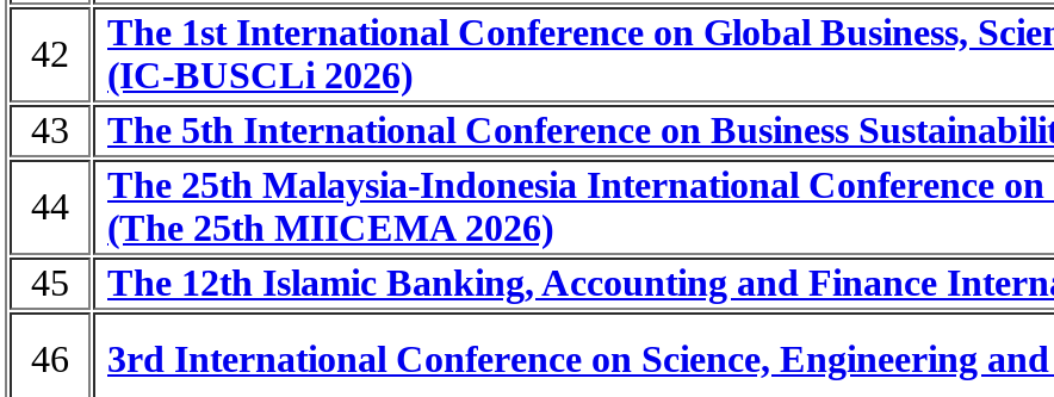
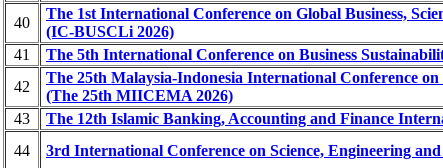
[31,33,69,74] 42 -> [14,14,30,31] 40
[31,110,69,150] 43 -> [14,46,30,63] 41
[31,186,69,227] 44 -> [14,78,30,95] 42
[31,262,69,303] 45 -> [14,110,30,127] 43
[31,339,69,379] 46 -> [14,142,30,159] 44

